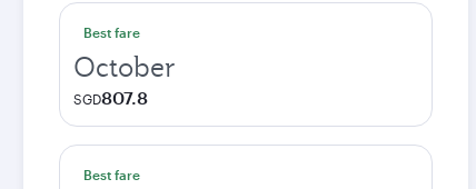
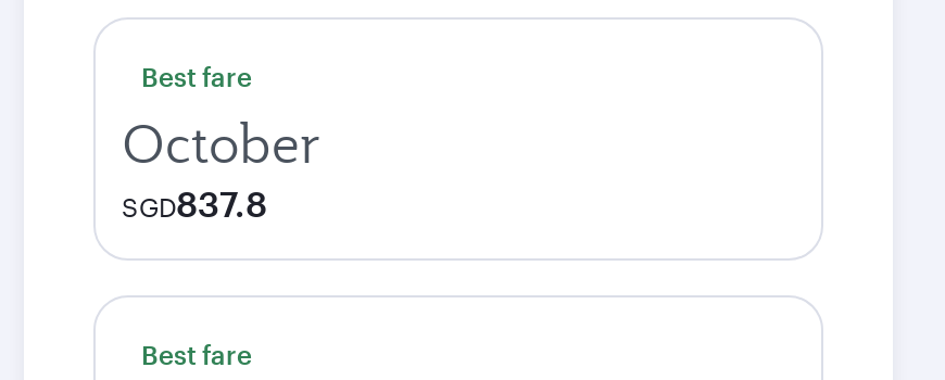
[73,87,148,108] SGD807.8 -> [122,182,267,224] SGD837.8

